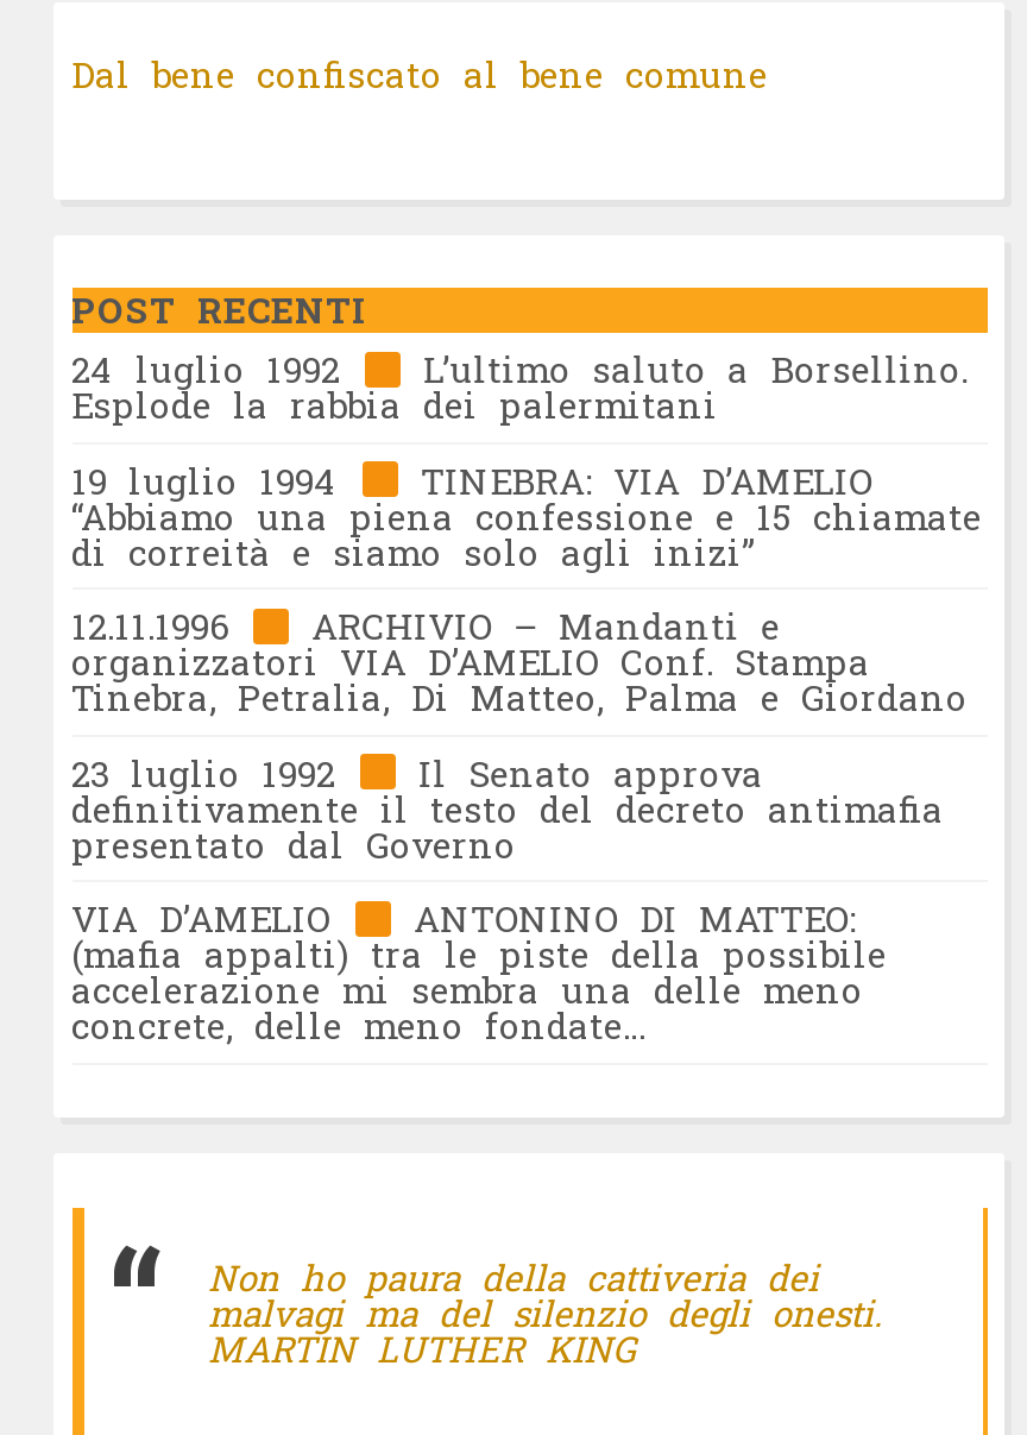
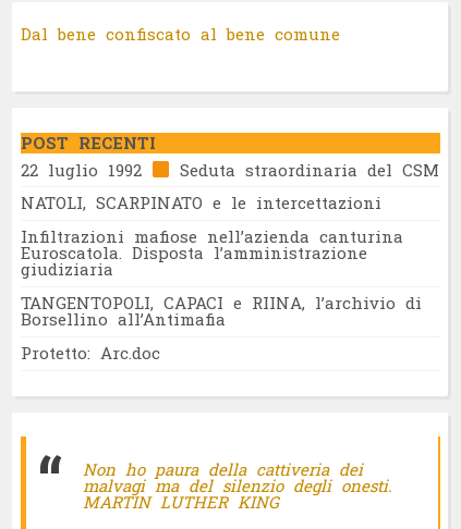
[71,345,968,428] 24 luglio 1992 | L’ultimo saluto a Borsellino. | Esplode la rabbia dei palermitani -> [20,159,439,181] 22 luglio 1992 | Seduta straordinaria del CSM
[71,455,982,574] 19 luglio 1994 | TINEBRA: VIA D’AMELIO | “Abbiamo una piena confessione e 15 chiamate | di correità e siamo solo agli inizi” -> [20,193,381,214] NATOLI, SCARPINATO e le intercettazioni
[71,602,968,720] 12.11.1996 | ARCHIVIO – Mandanti e | organizzatori VIA D’AMELIO Conf. Stampa | Tinebra, Petralia, Di Matteo, Palma e Giordano -> [20,226,403,281] Infiltrazioni mafiose nell’azienda canturina | Euroscatola. Disposta l’amministrazione | giudiziaria
[71,748,944,867] 23 luglio 1992 | Il Senato approva | definitivamente il testo del decreto antimafia | presentato dal Governo -> [20,293,421,331] TANGENTOPOLI, CAPACI e RIINA, l’archivio di | Borsellino all’Antimafia
[71,894,887,1049] VIA D’AMELIO | ANTONINO DI MATTEO: | (mafia appalti) tra le piste della possibile | accelerazione mi sembra una delle meno | concrete, delle meno fondate… -> [20,343,160,365] Protetto: Arc.doc

